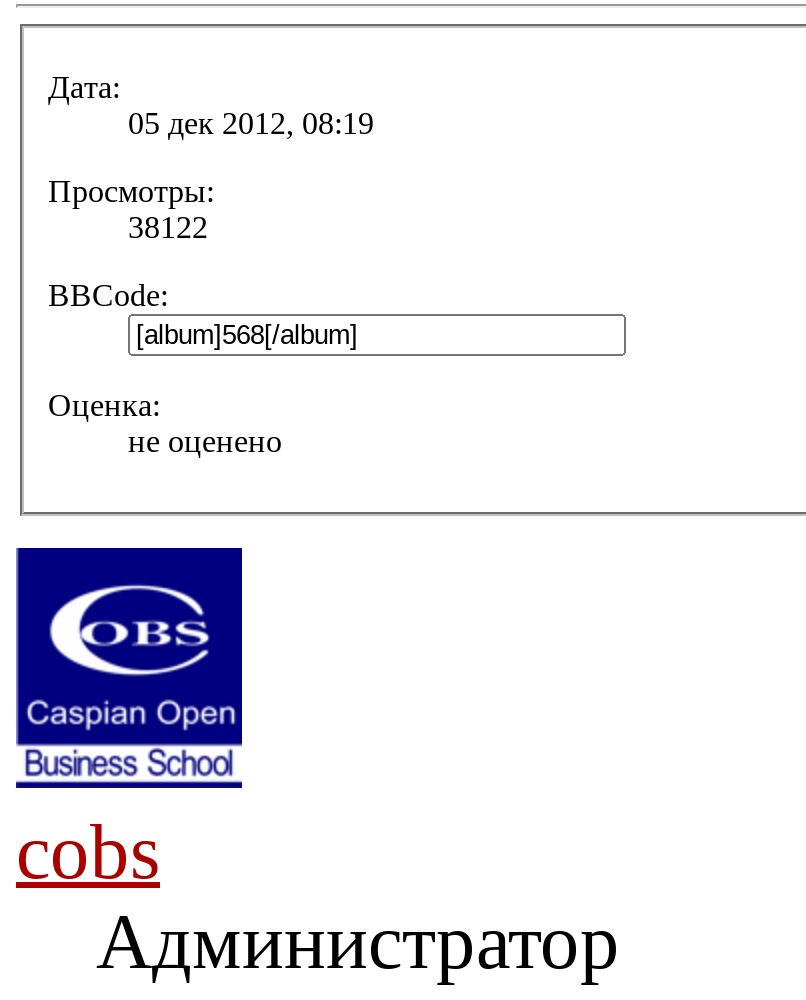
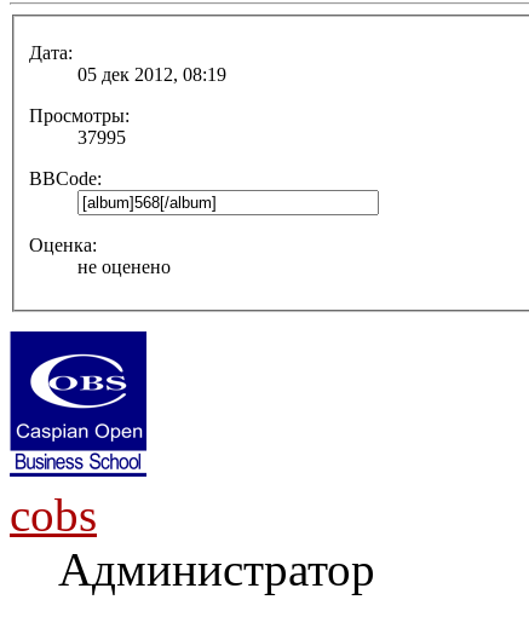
[128,211,208,245] 38122 -> [77,127,126,148] 37995

